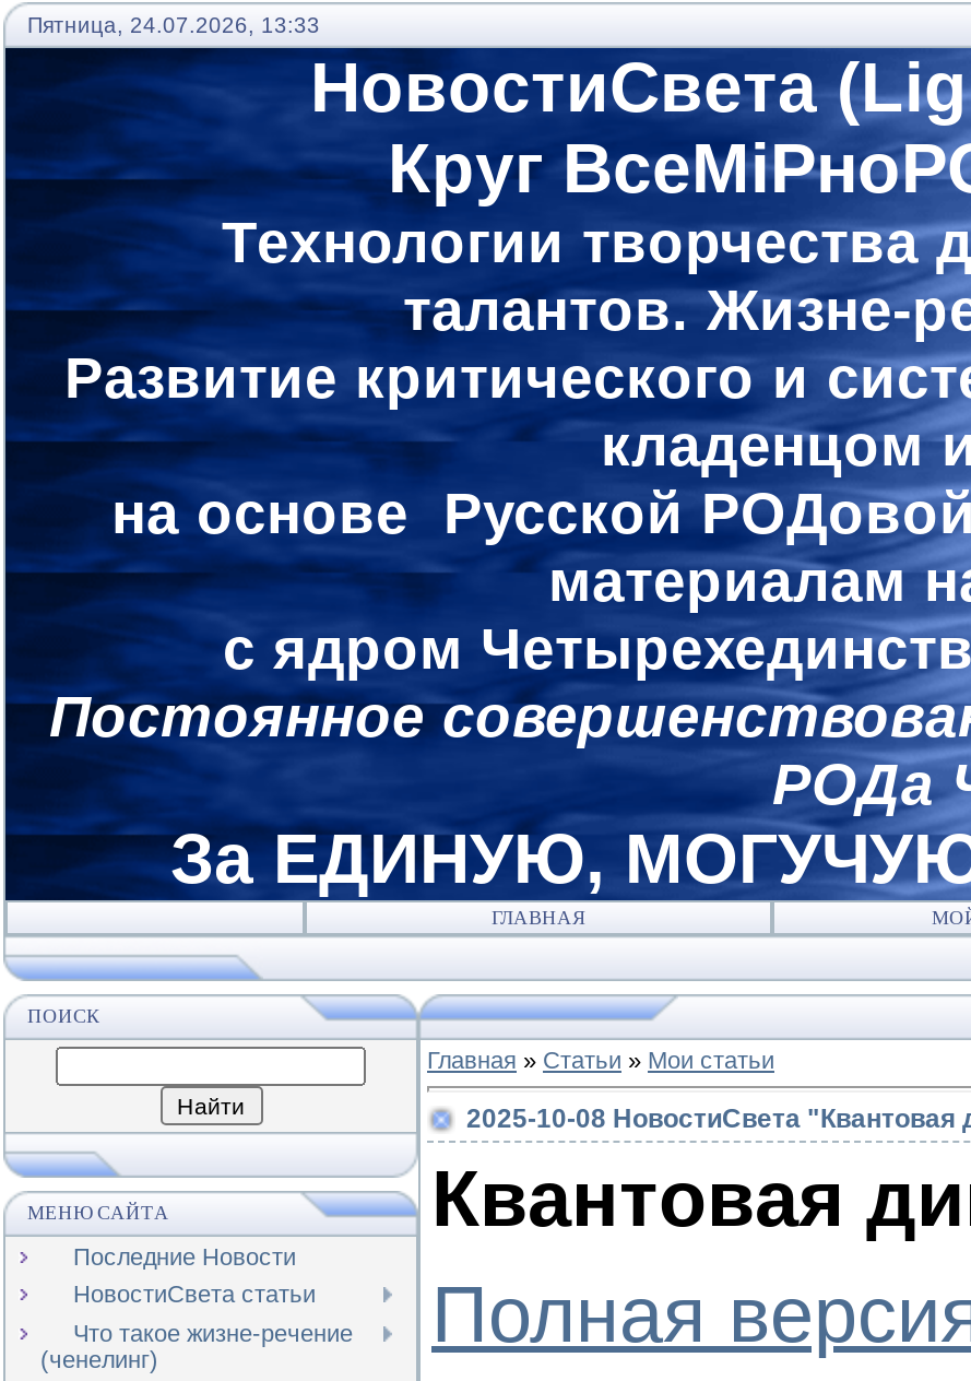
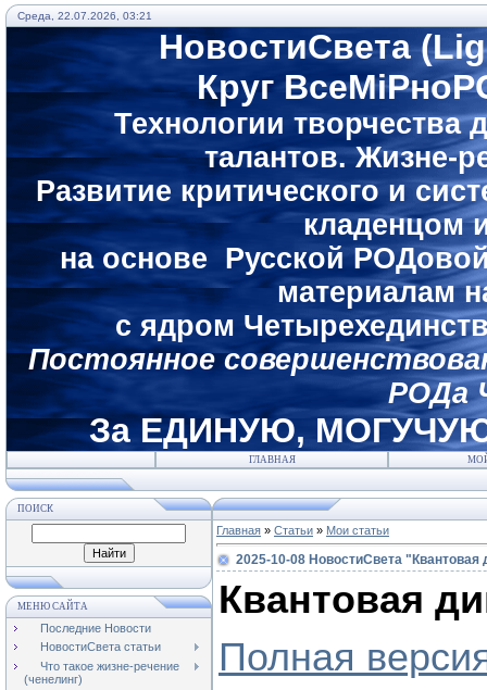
[27,13,320,37] Пятница, 24.07.2026, 13:33 -> [17,10,152,22] Среда, 22.07.2026, 03:21

